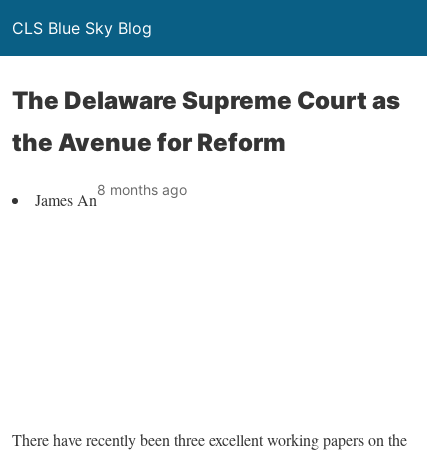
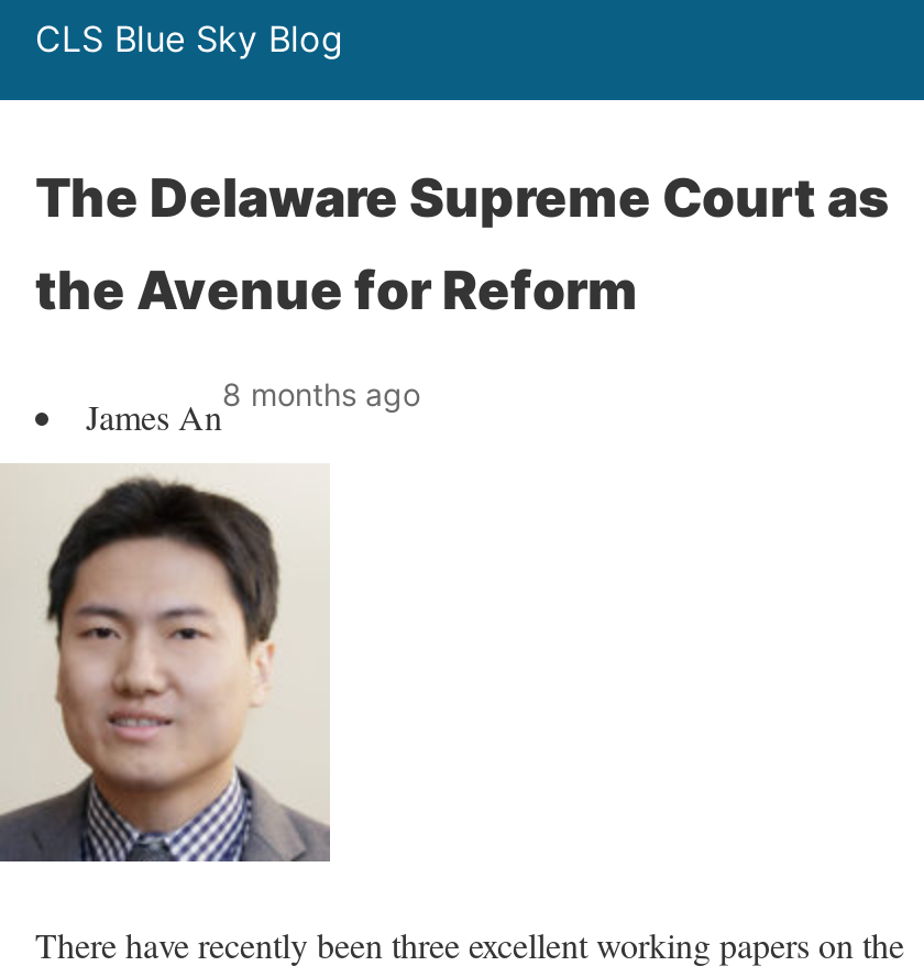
none -> [7,463,332,864] [image]

